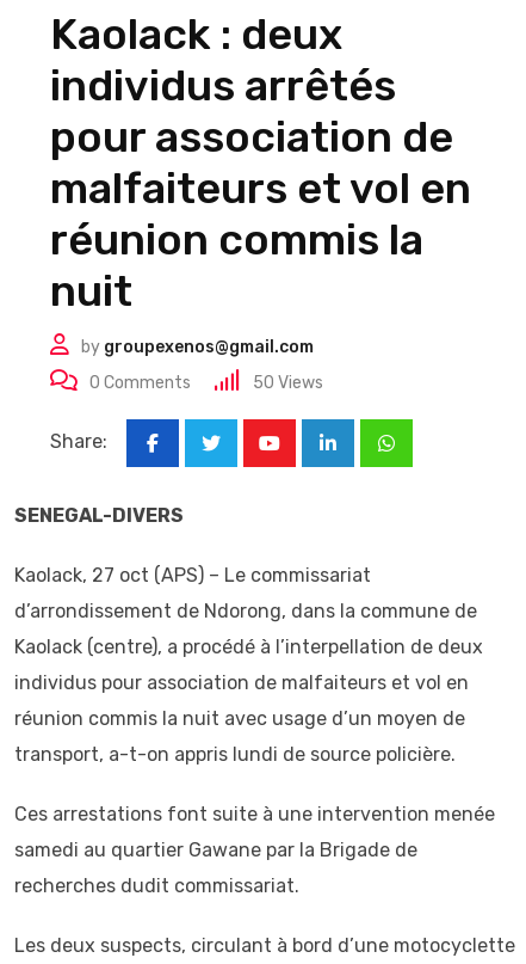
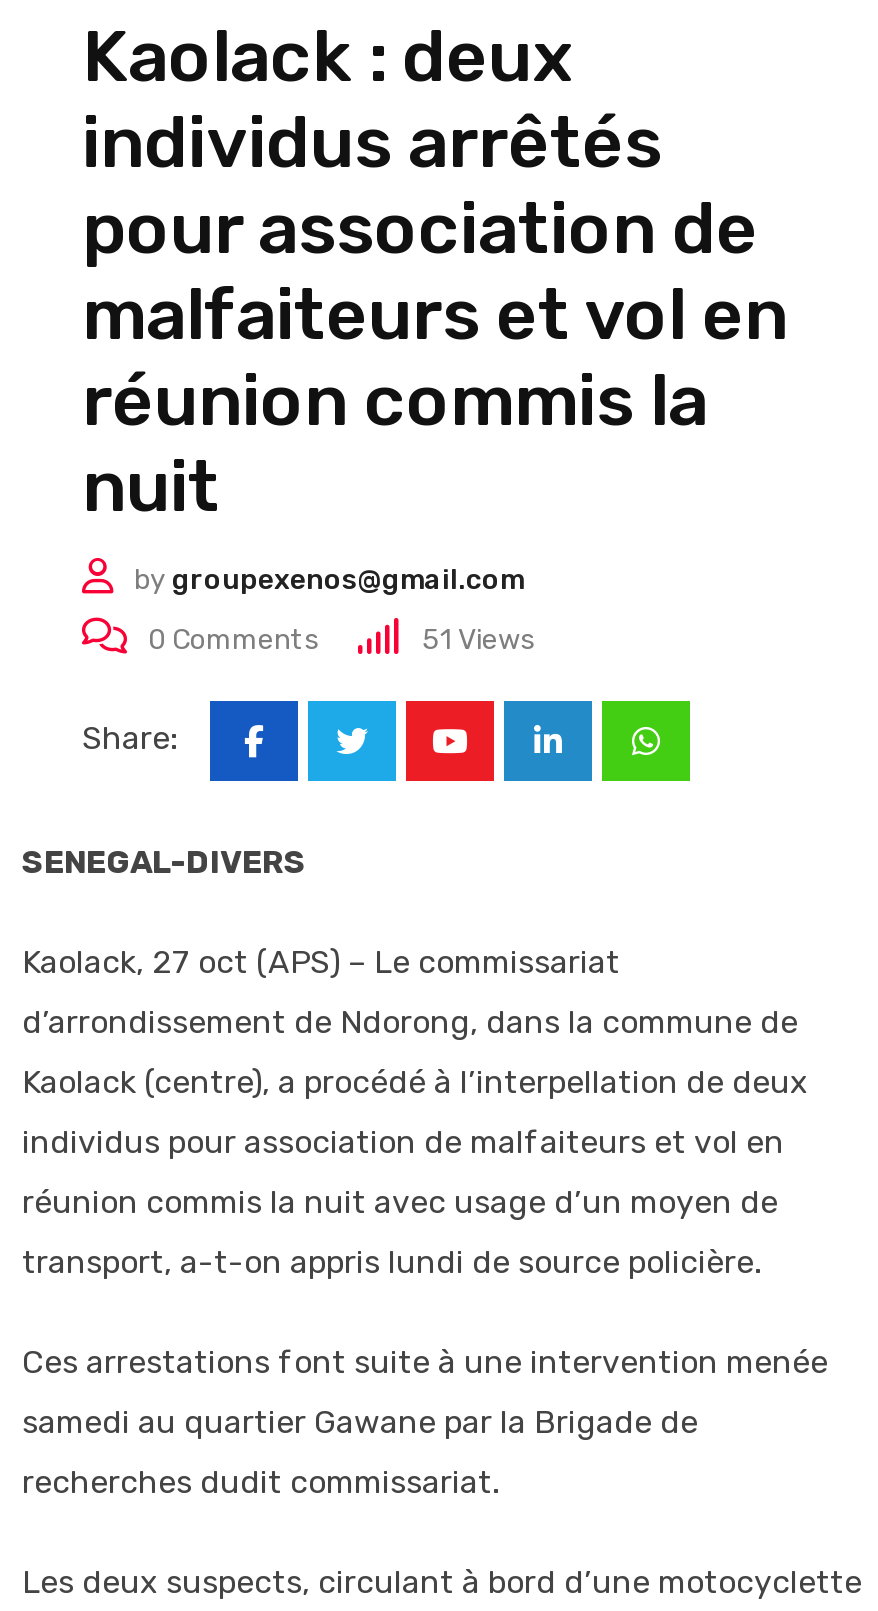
[253,373,323,393] 50 Views -> [422,623,534,657] 51 Views

